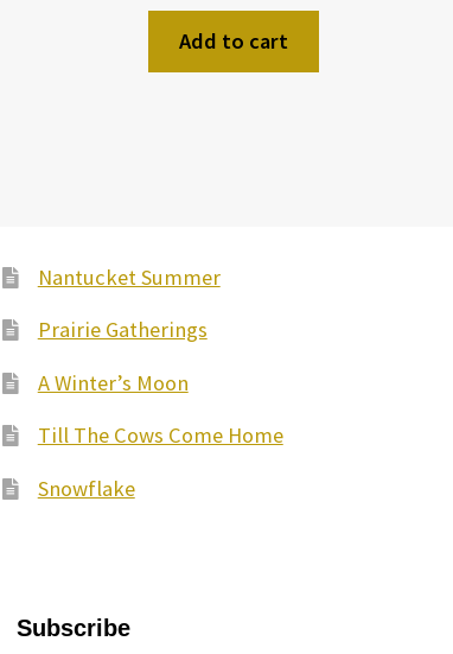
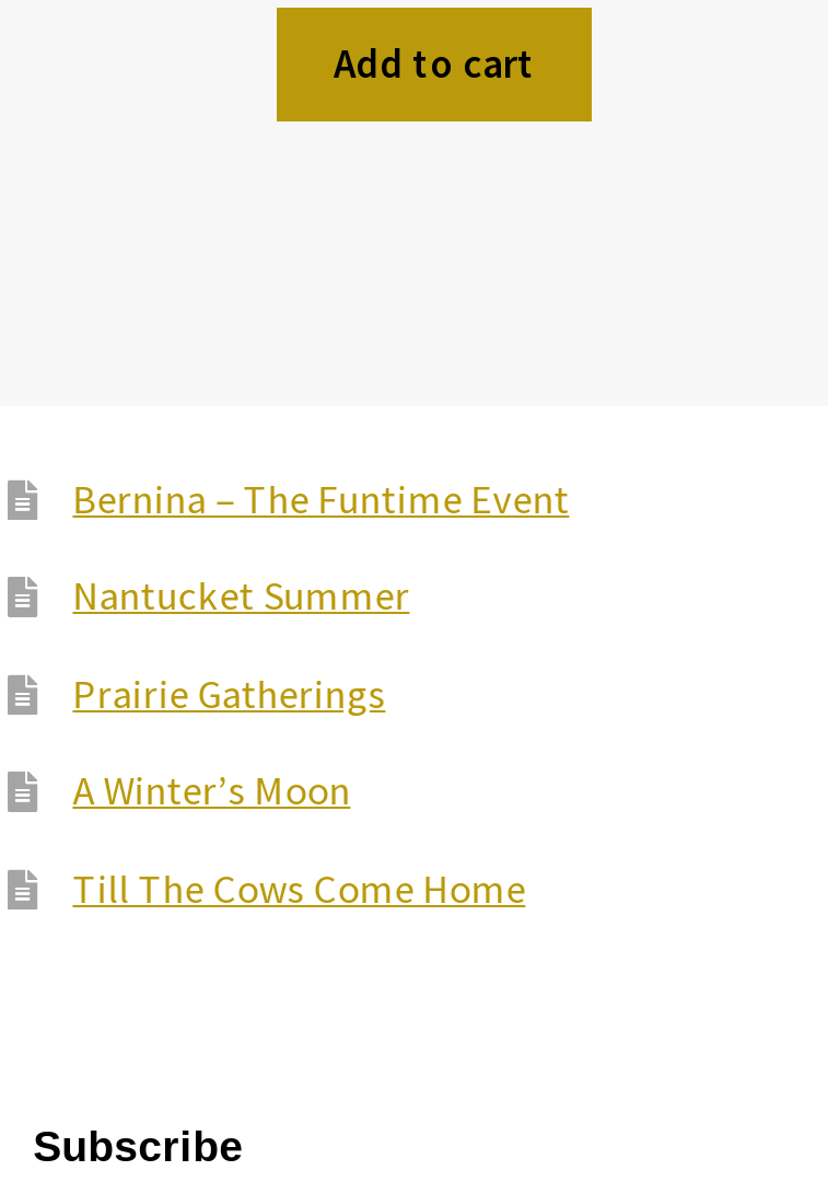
none -> [73,474,569,524] Bernina – The Funtime Event
moved [38,263,283,449] -> [73,571,525,913]: Nantucket Summer | Prairie Gatherings | A Winter’s Moon | Till The Cows Come Home
[38,474,135,501] Snowflake -> none

